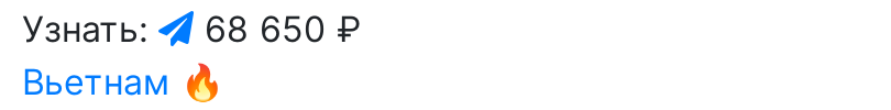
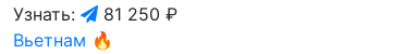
[22,7,361,51] Узнать: 68 650 ₽ -> [13,3,178,25] Узнать: 81 250 ₽

